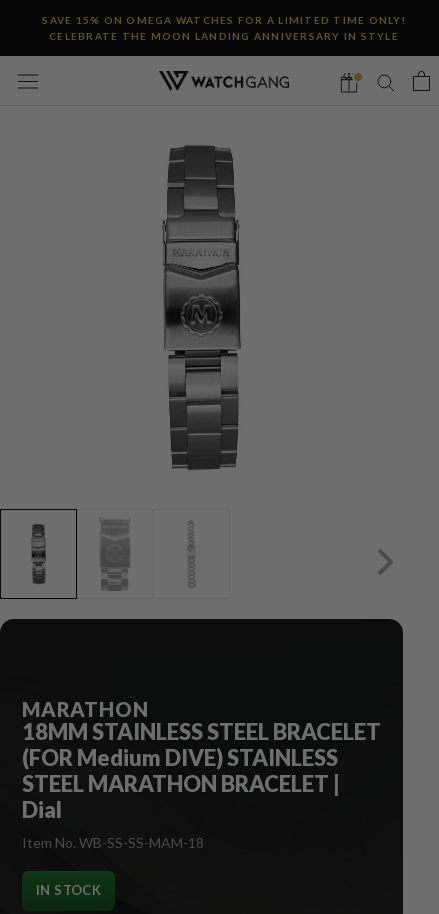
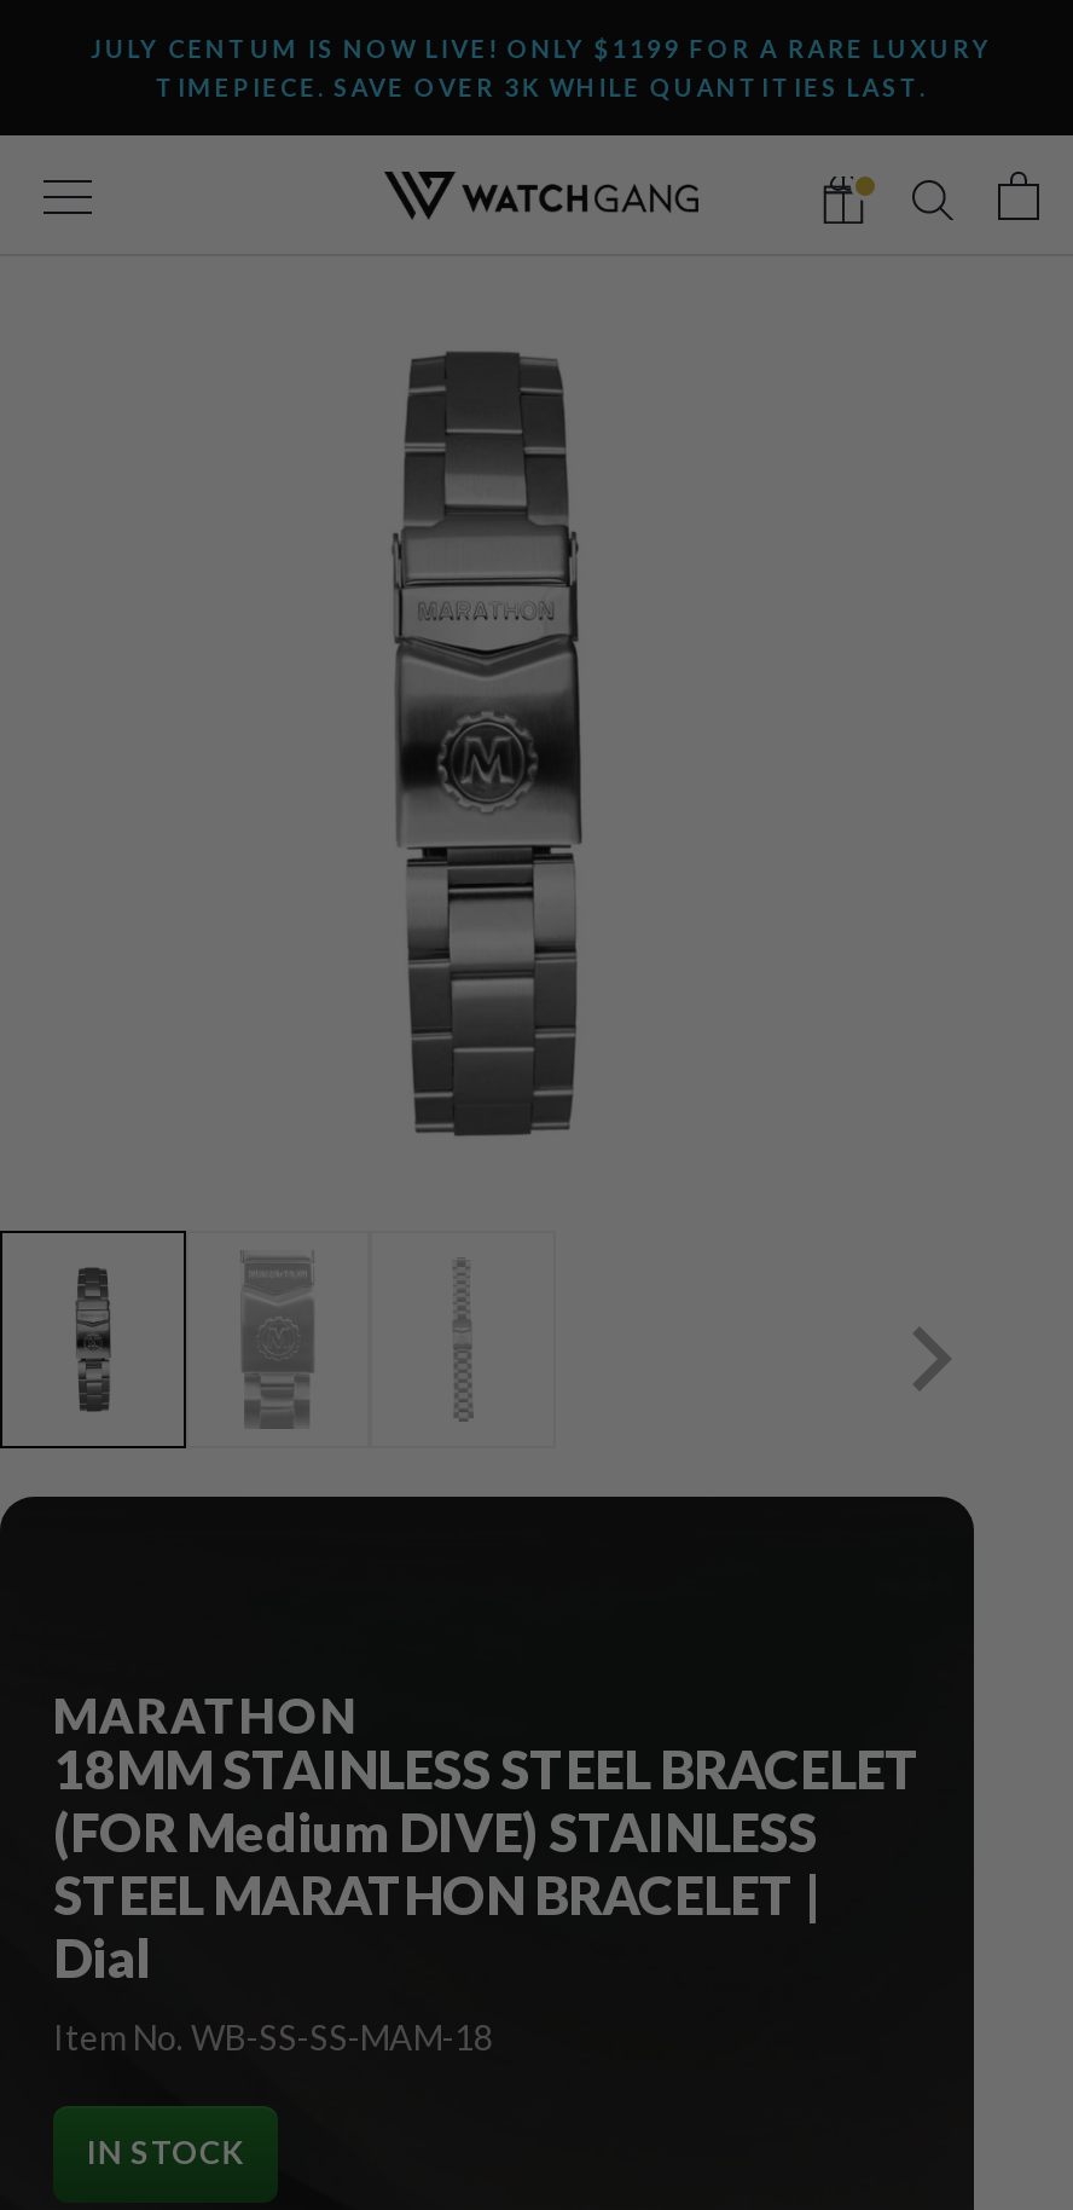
[42,14,406,42] SAVE 15% ON OMEGA WATCHES FOR A LIMITED TIME ONLY! | CELEBRATE THE MOON LANDING ANNIVERSARY IN STYLE -> [90,34,992,102] JULY CENTUM IS NOW LIVE! ONLY $1199 FOR A RARE LUXURY | TIMEPIECE. SAVE OVER 3K WHILE QUANTITIES LAST.

